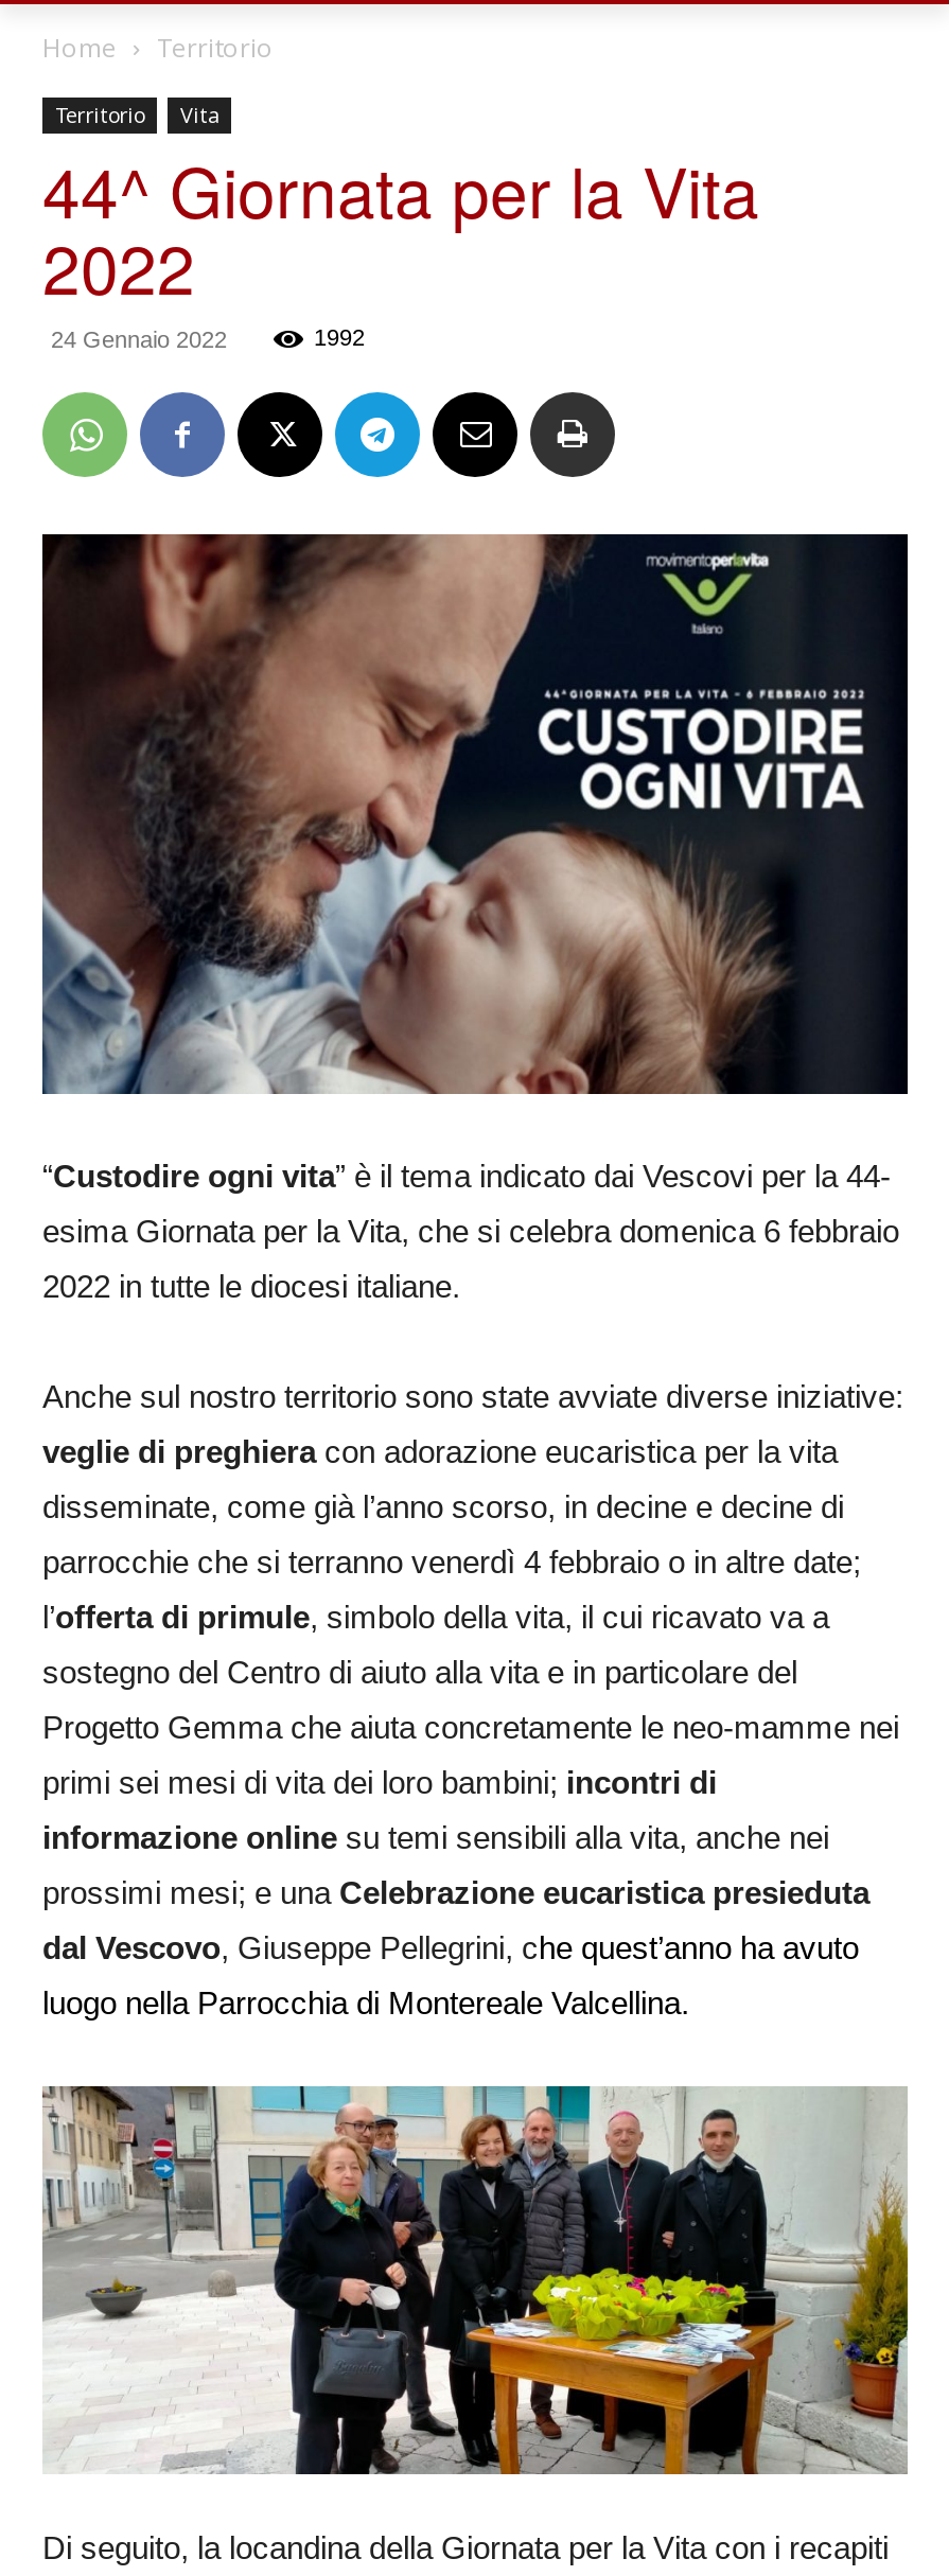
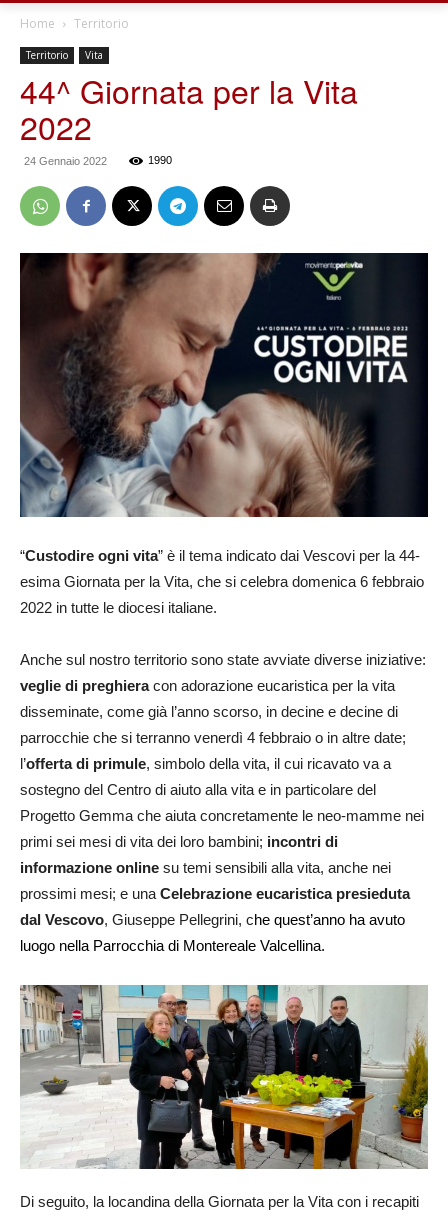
[314,324,365,350] 1992 -> [148,154,172,166] 1990

